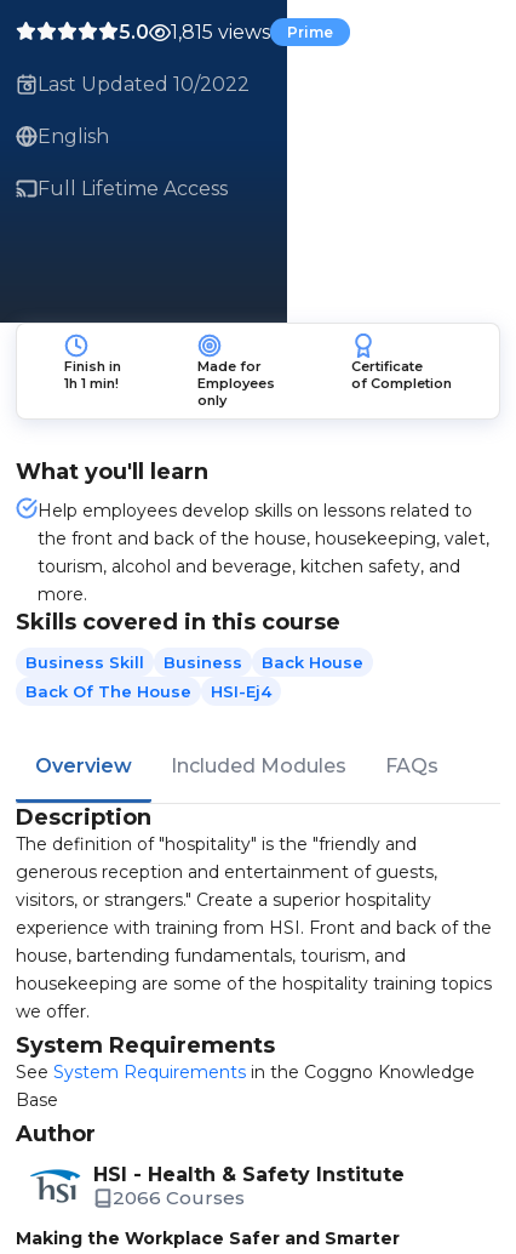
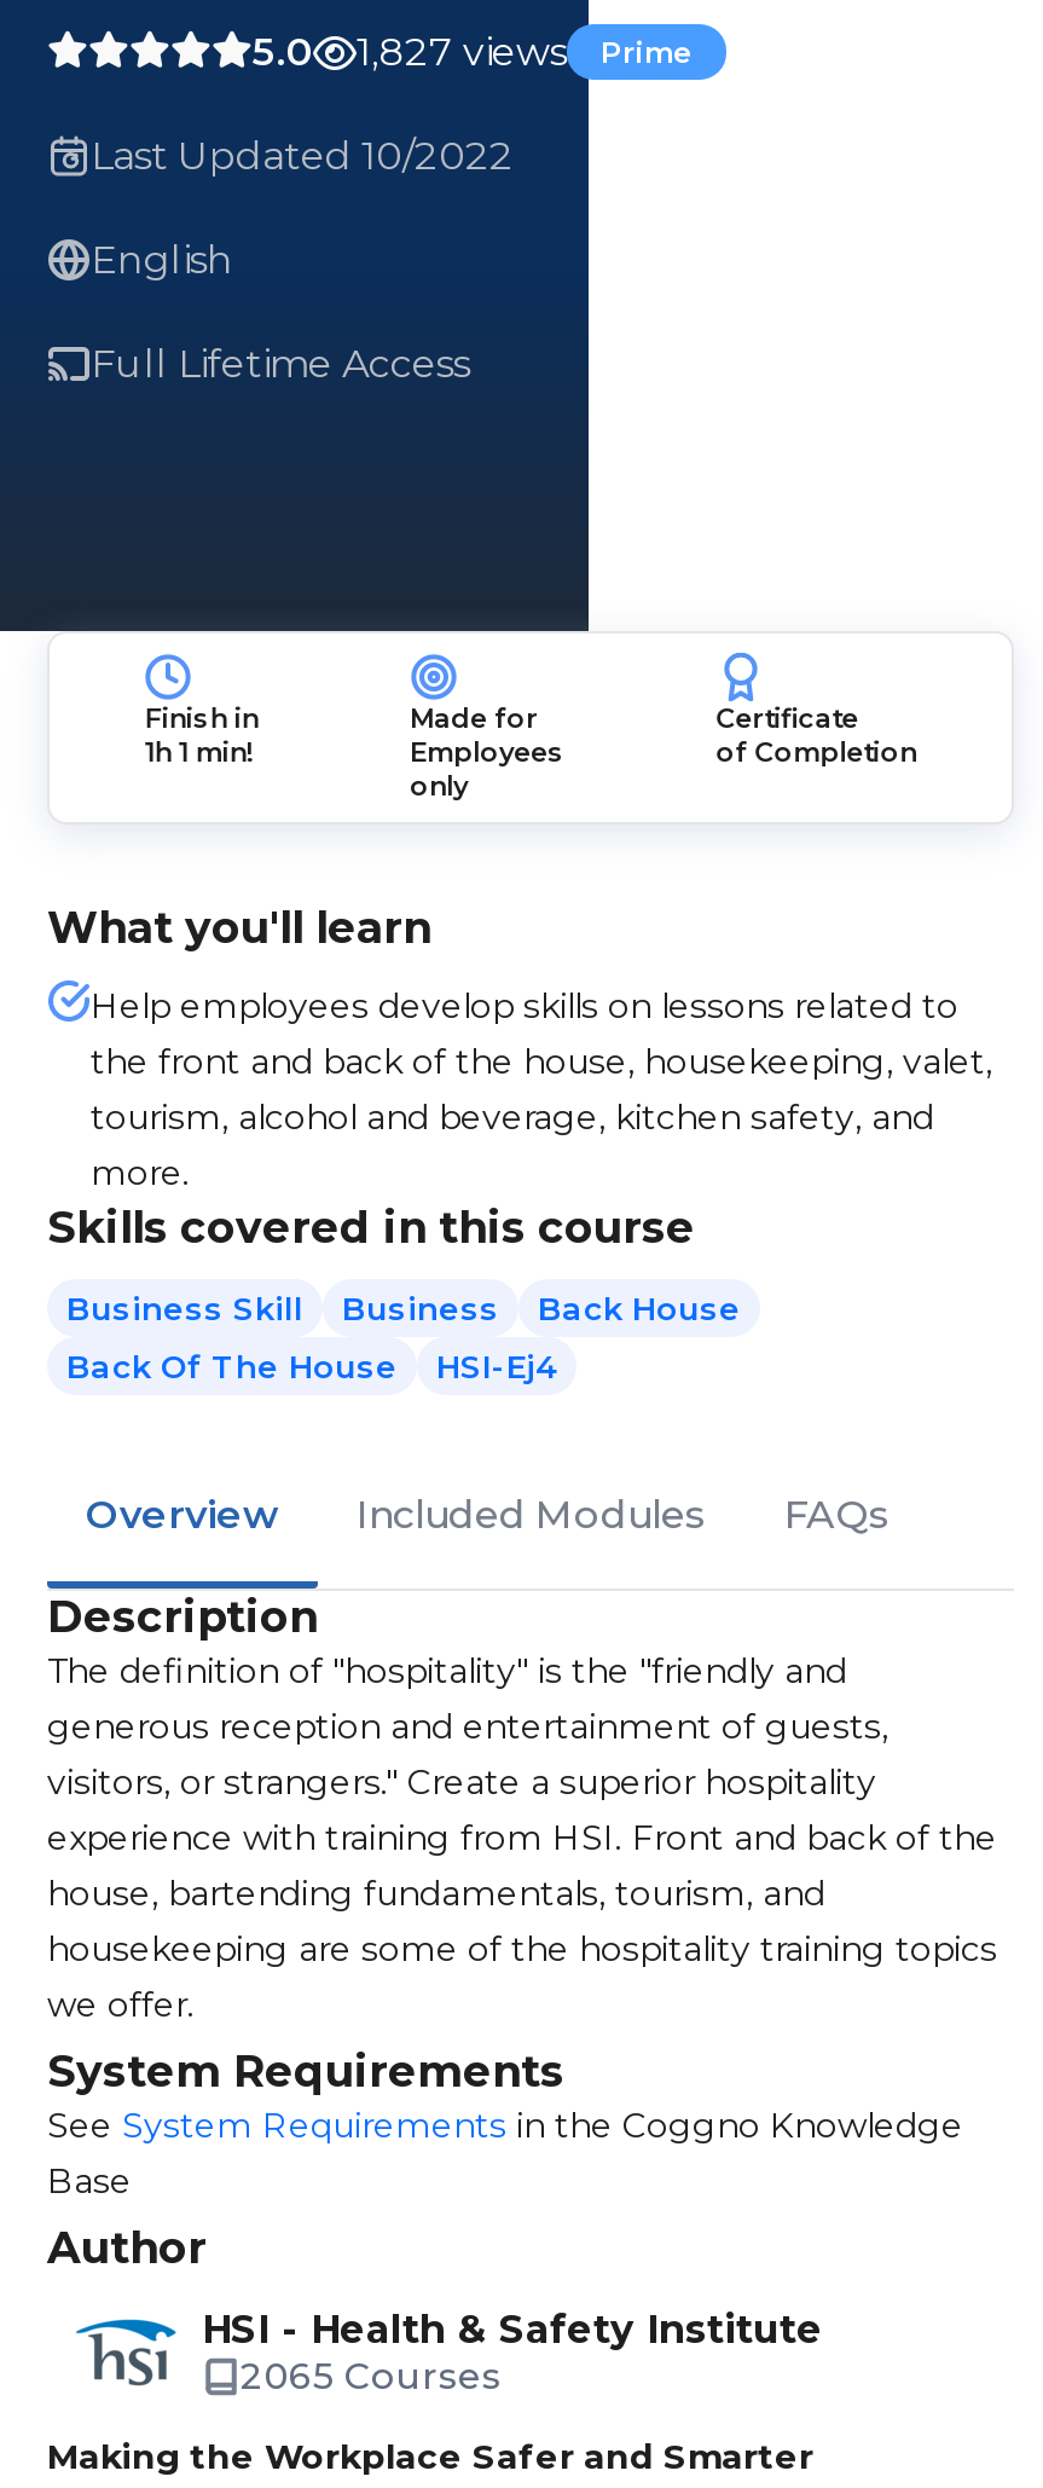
[119,21,333,44] 5.0 1,815 views Prime -> [253,29,693,75] 5.0 1,827 views Prime
[113,1186,245,1209] 2066 Courses -> [241,2353,502,2399] 2065 Courses

